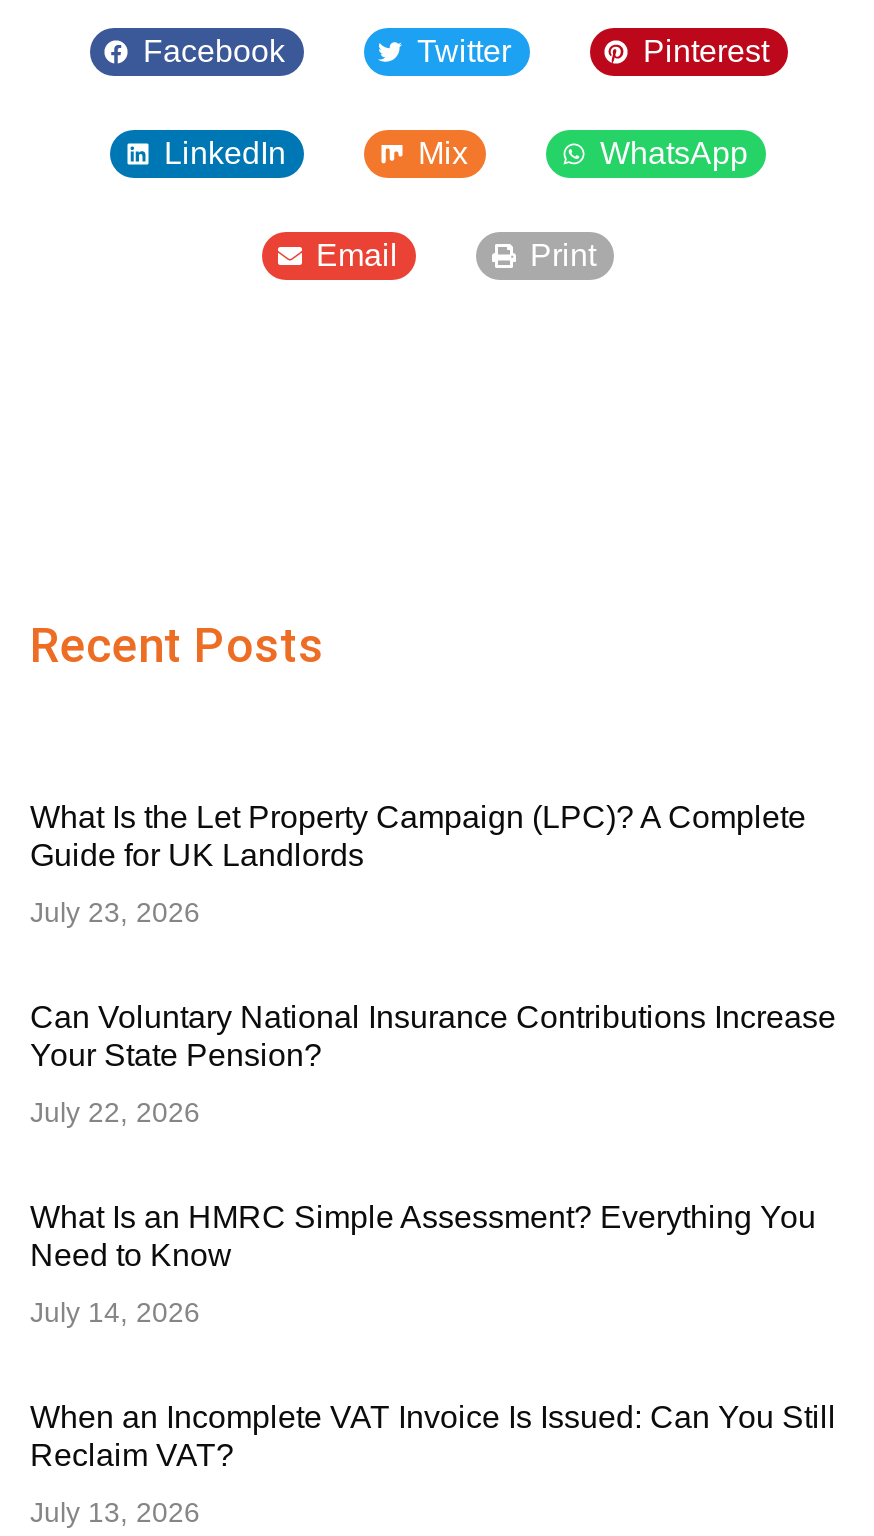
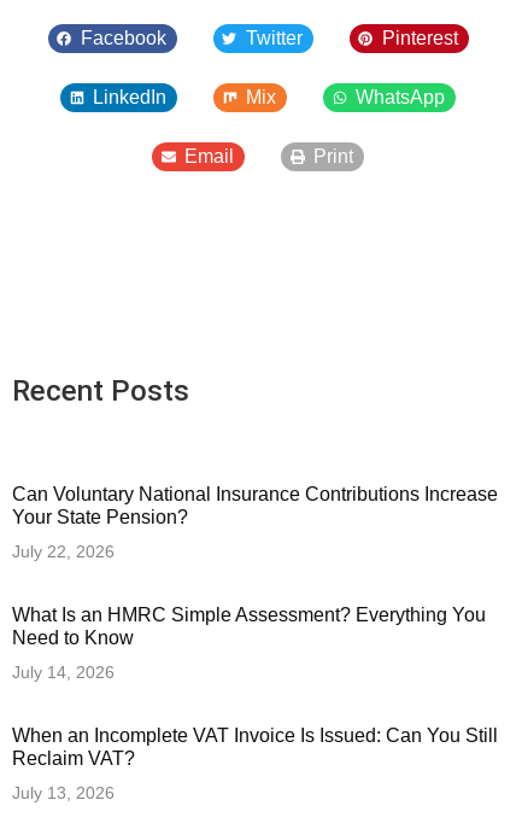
[30,800,806,928] What Is the Let Property Campaign (LPC)? A Complete | Guide for UK Landlords | July 23, 2026 -> none

